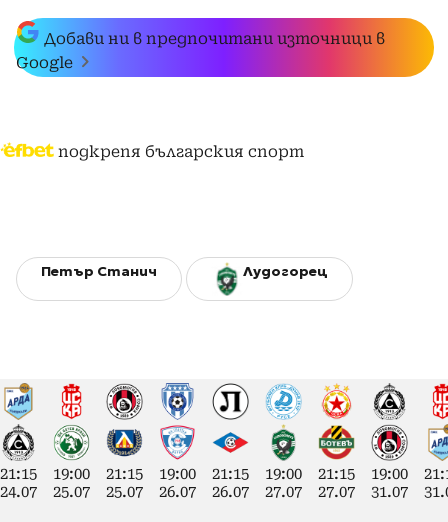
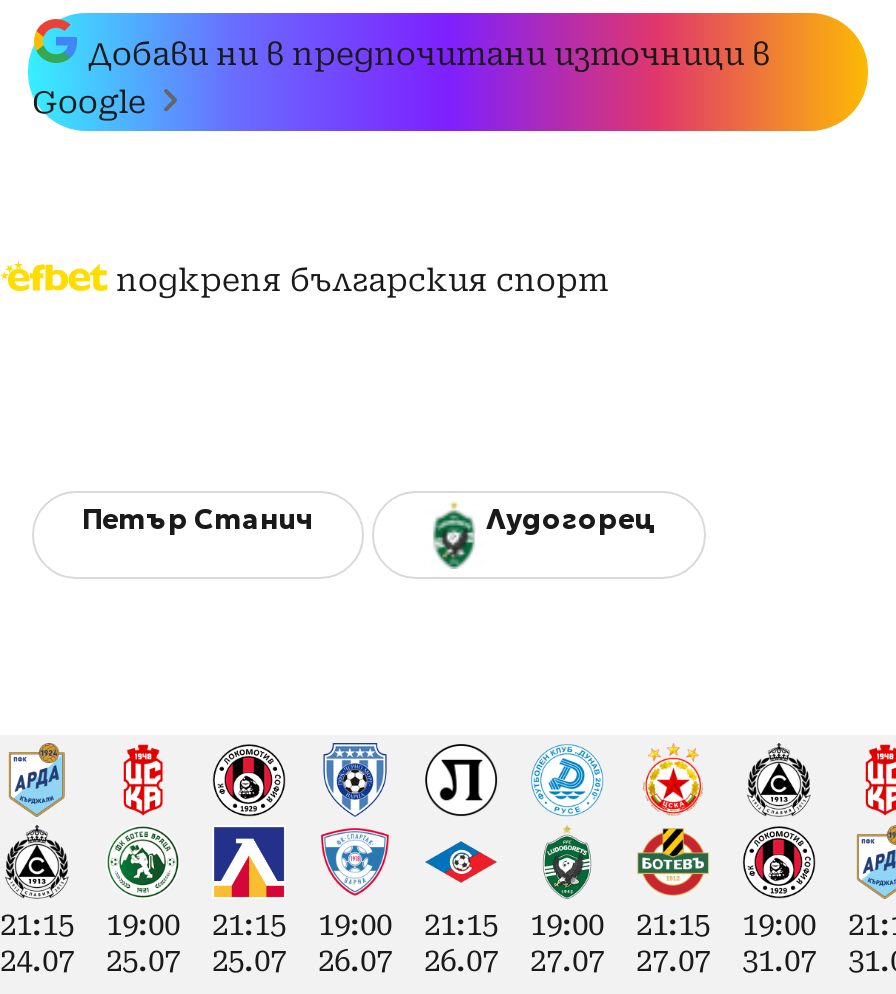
[107,425,142,460] [image] -> [212,825,286,899] [image]

